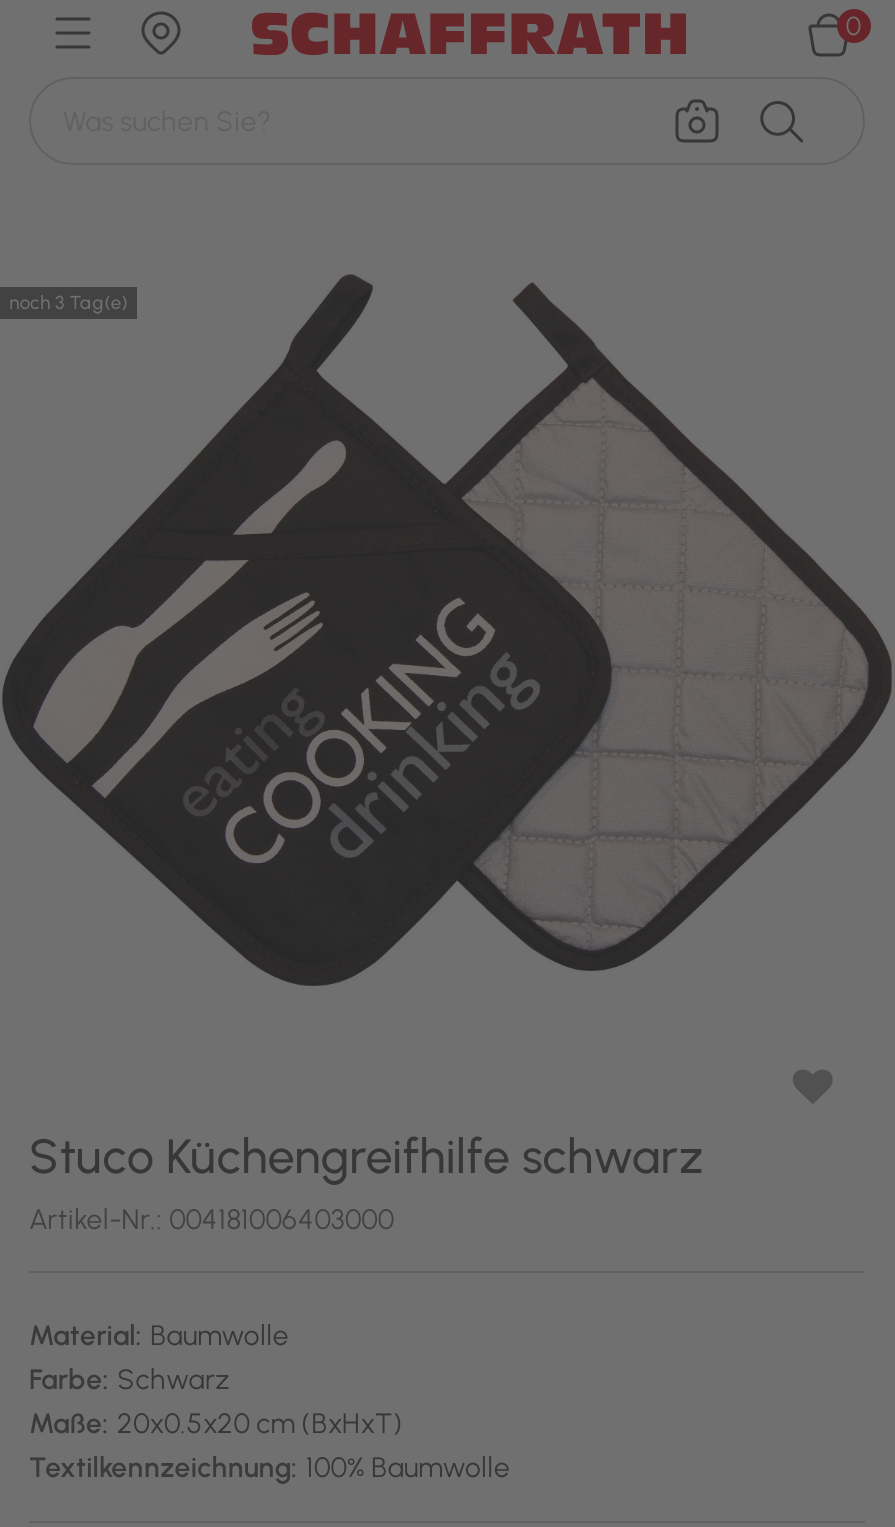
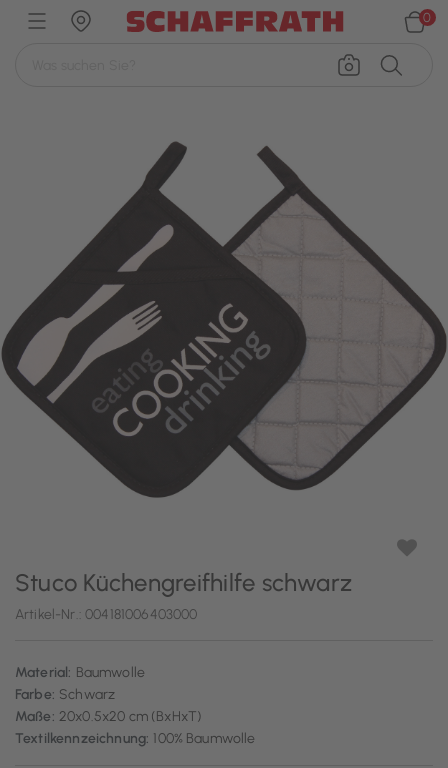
[9,292,127,314] noch 3 Tag(e) -> none

